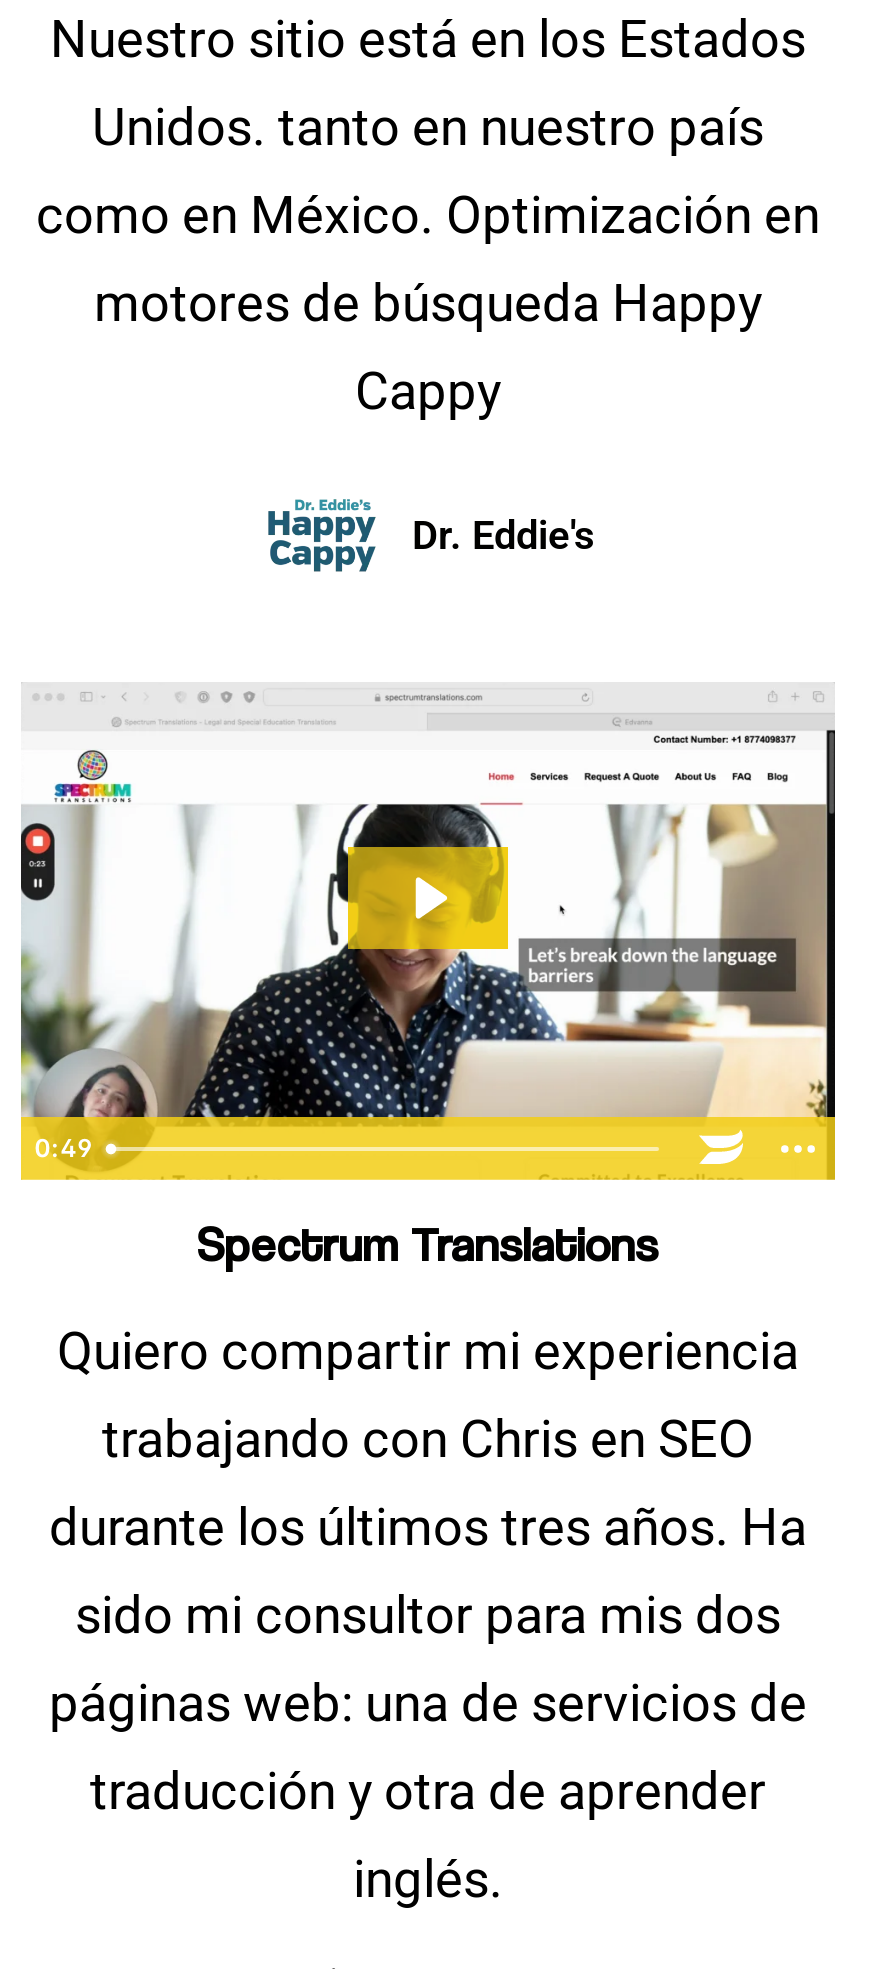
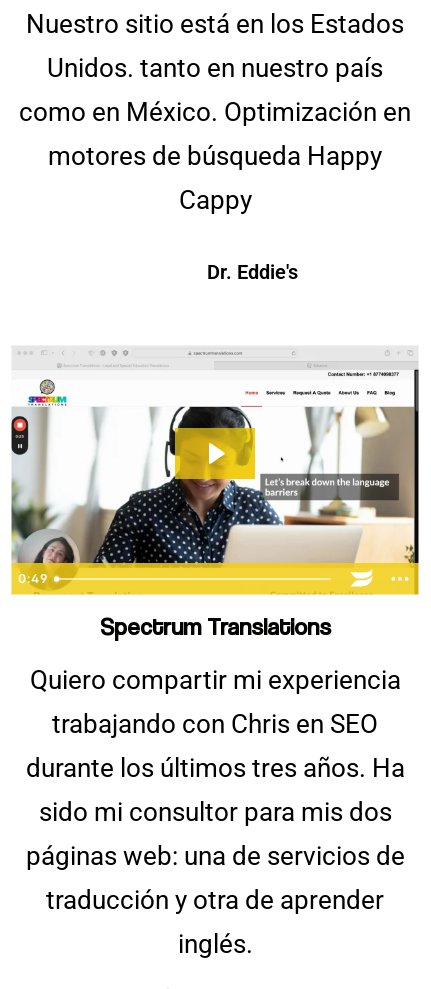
[266,497,376,573] [image] -> none

